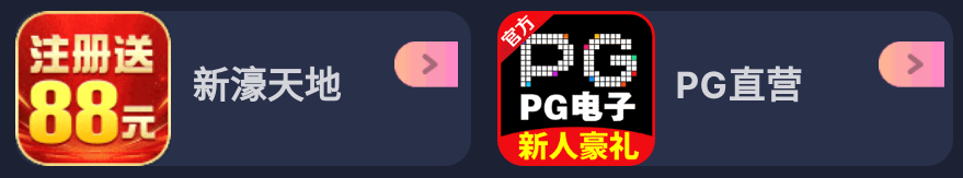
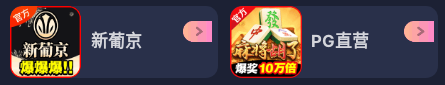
[13,9,341,168] [image] | 新濠天地 -> [9,5,142,79] [image] | 新葡京
[497,11,655,166] [image] -> [230,6,302,77] [image]

